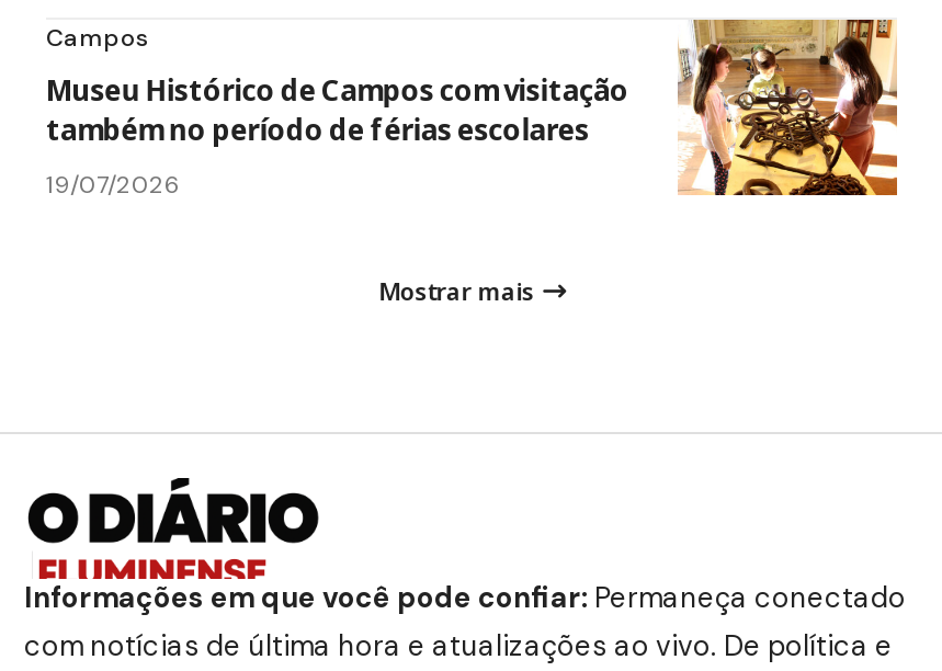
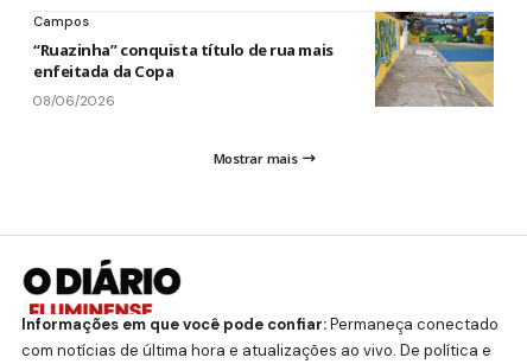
[46,18,899,197] [image] | Museu Histórico de Campos com visitação | também no período de férias escolares -> [33,11,495,108] [image] | “Ruazinha” conquista título de rua mais | enfeitada da Copa
[46,168,182,199] 19/07/2026 -> [33,92,115,109] 08/06/2026

